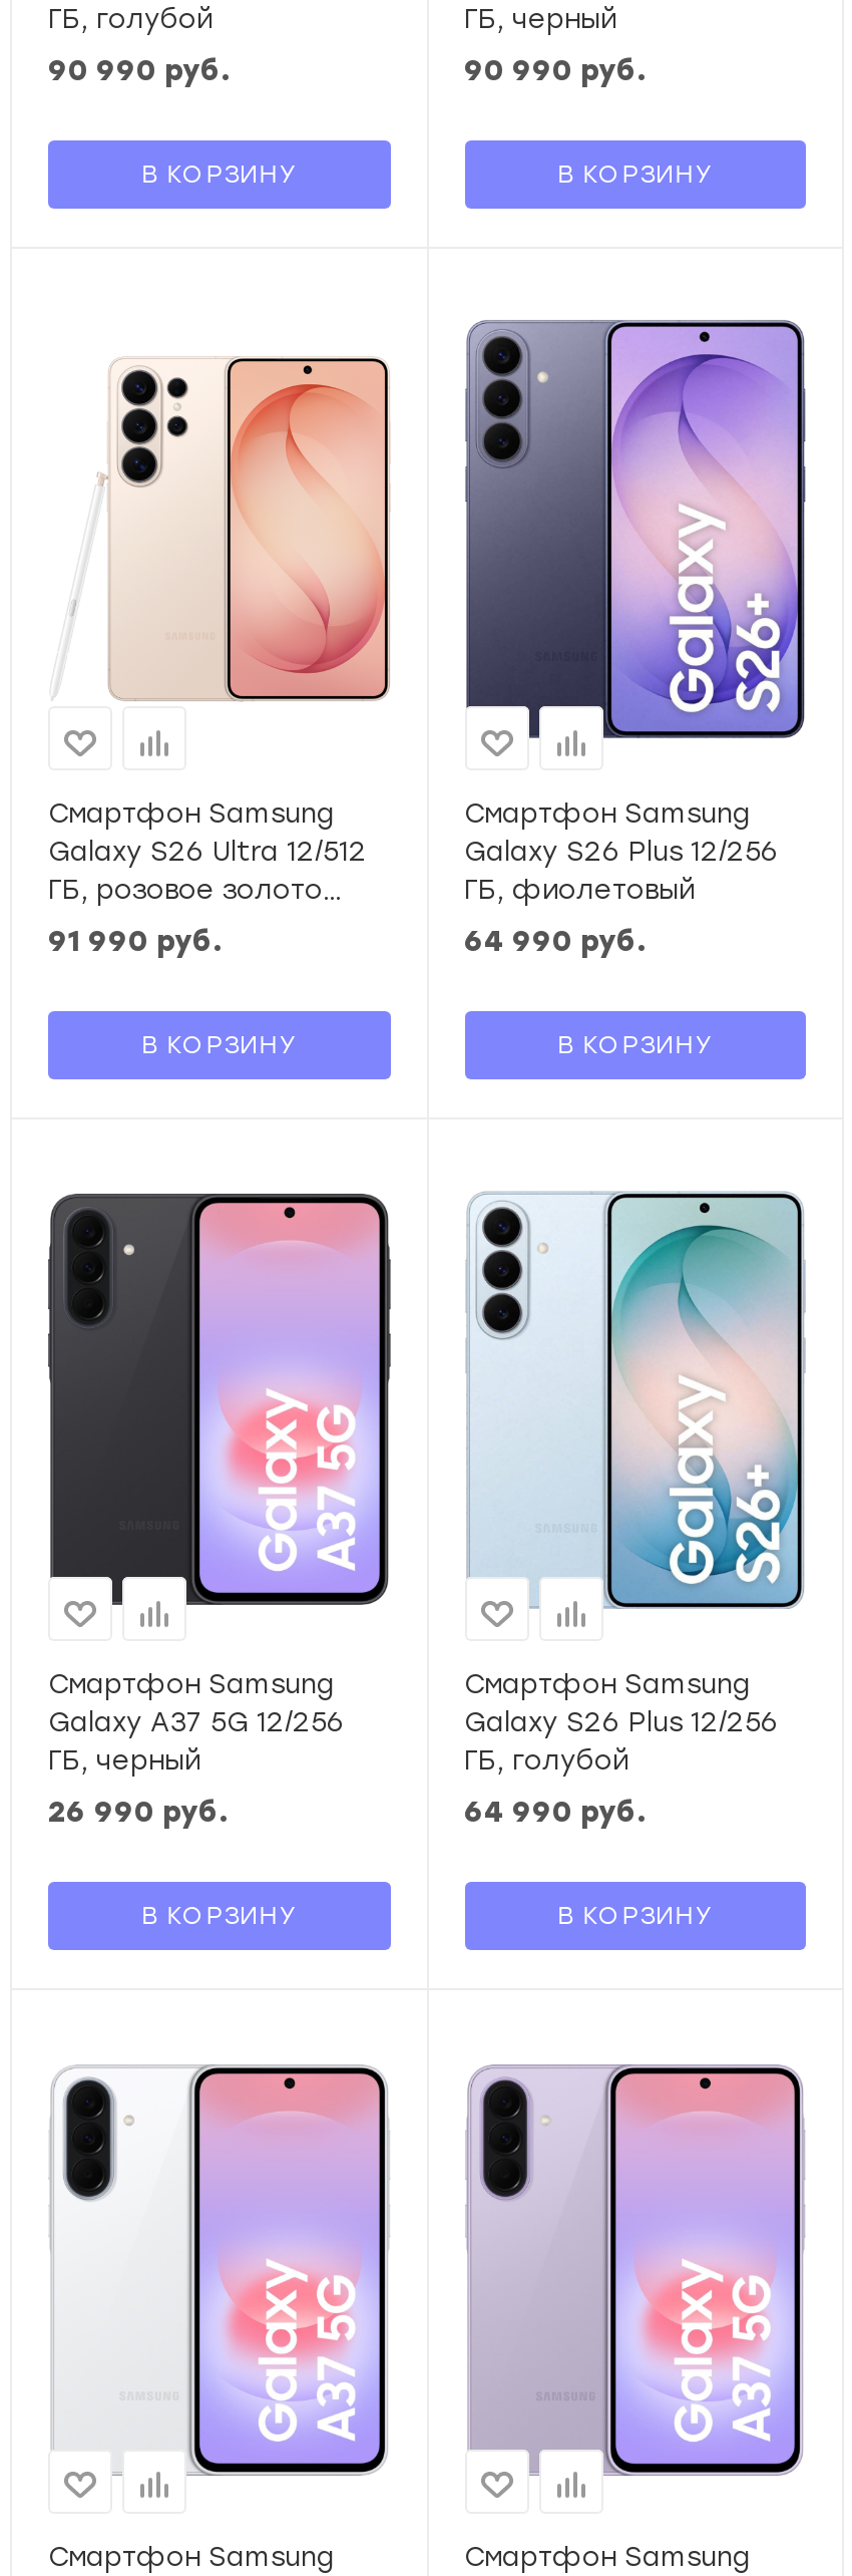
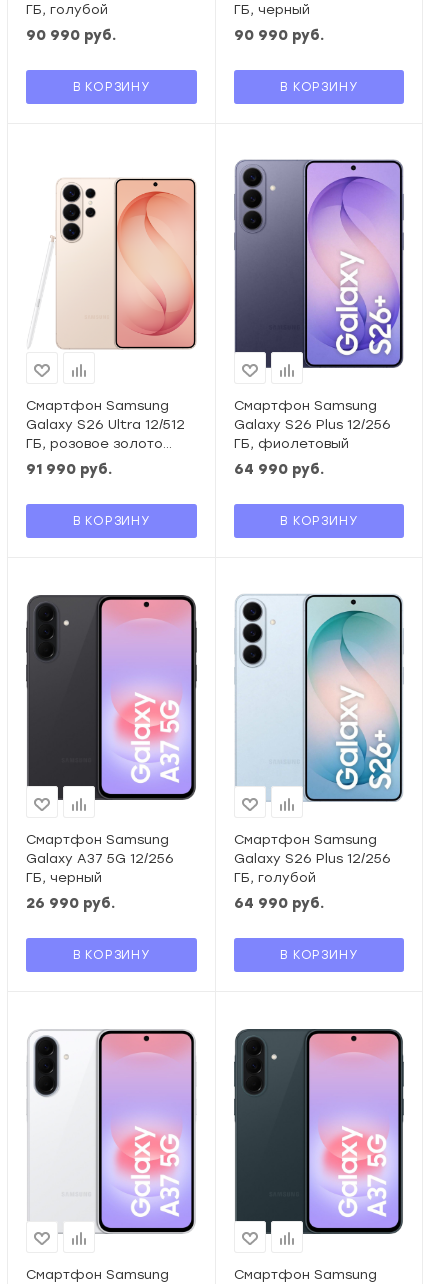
[467,2066,627,2474] [image] -> [234,1029,314,1234] [image]

